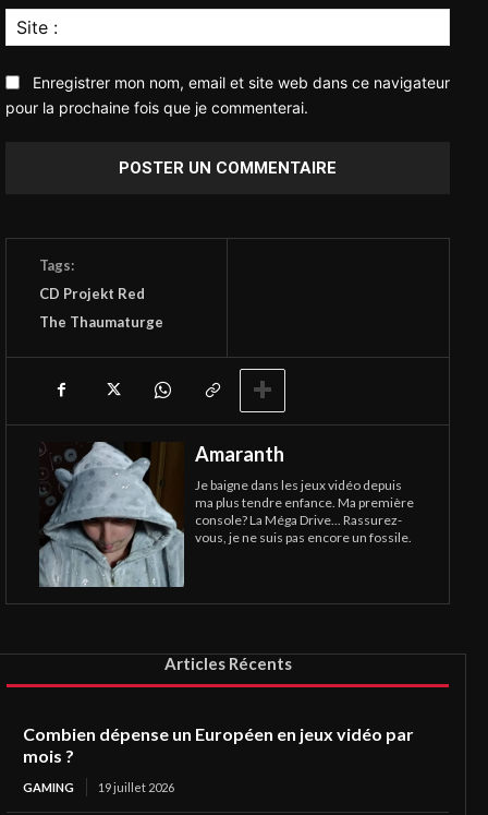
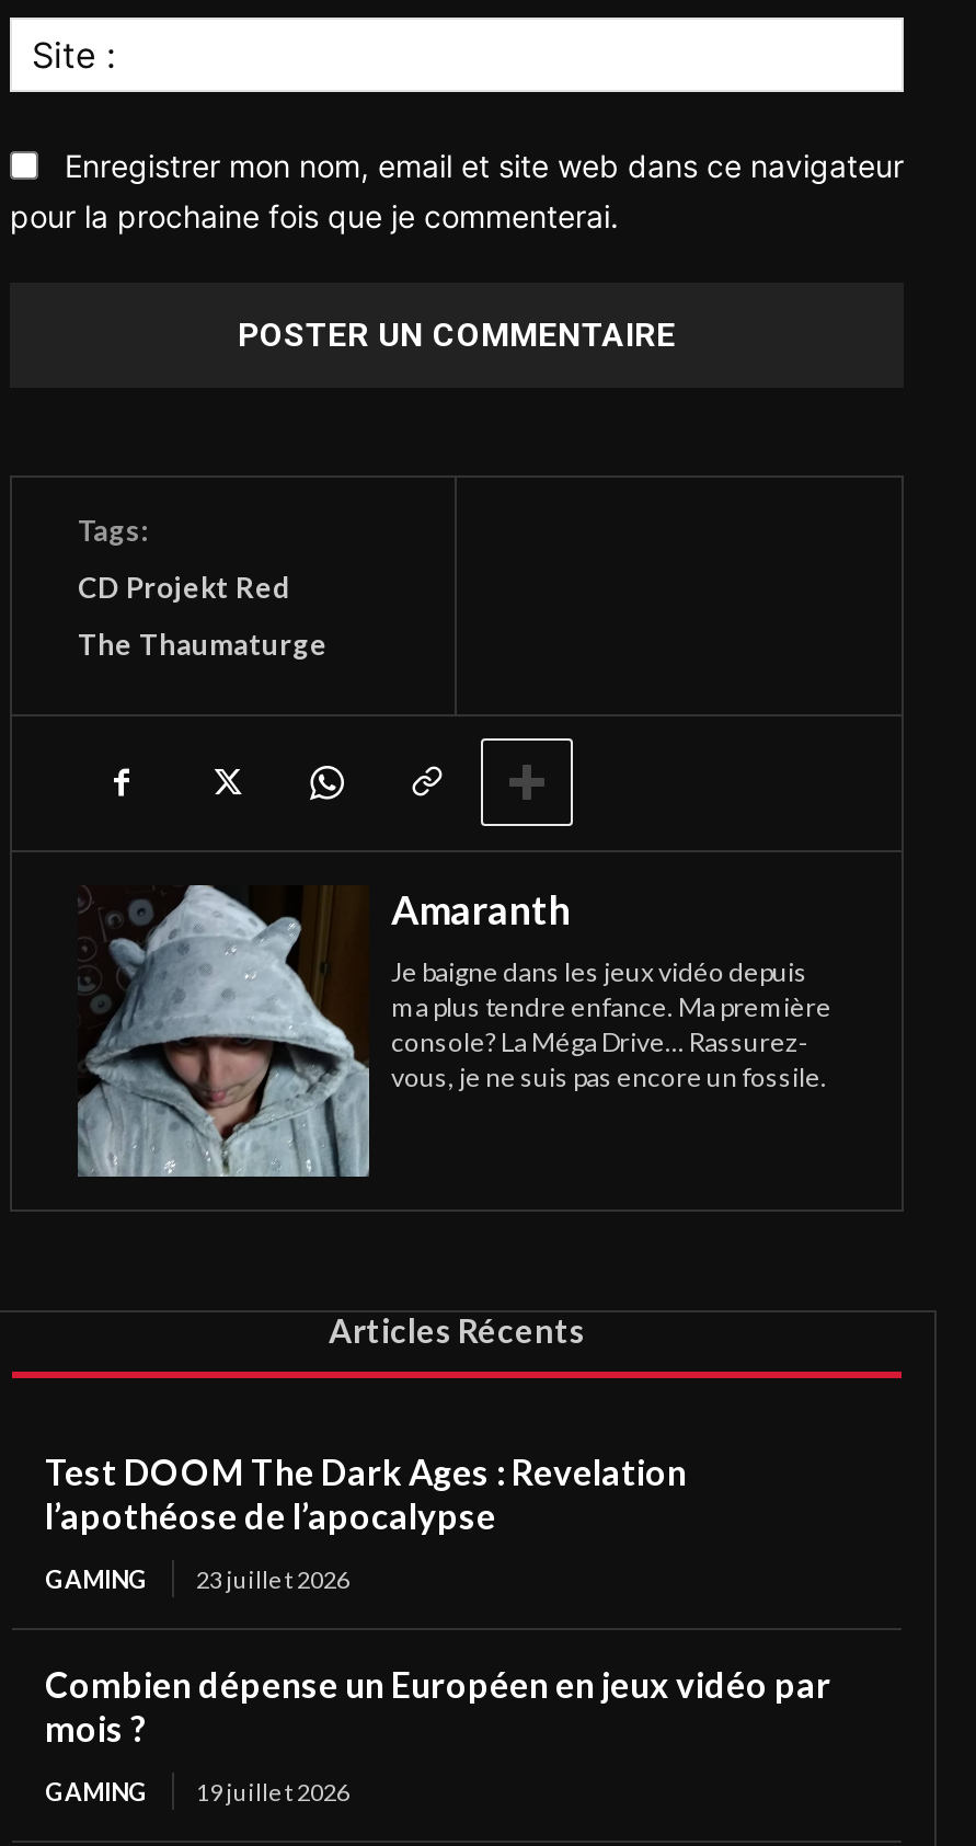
none -> [45,1451,687,1593] Test DOOM The Dark Ages : Revelation | l’apothéose de l’apocalypse | GAMING | 23 juillet 2026

